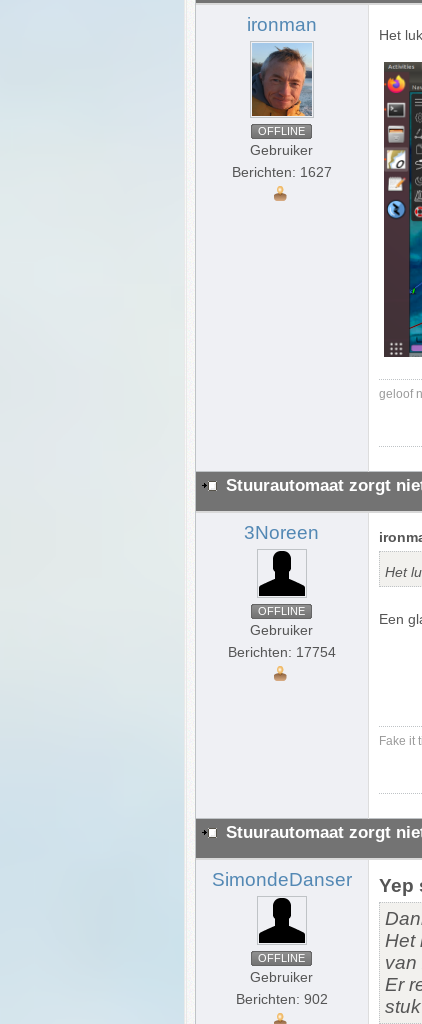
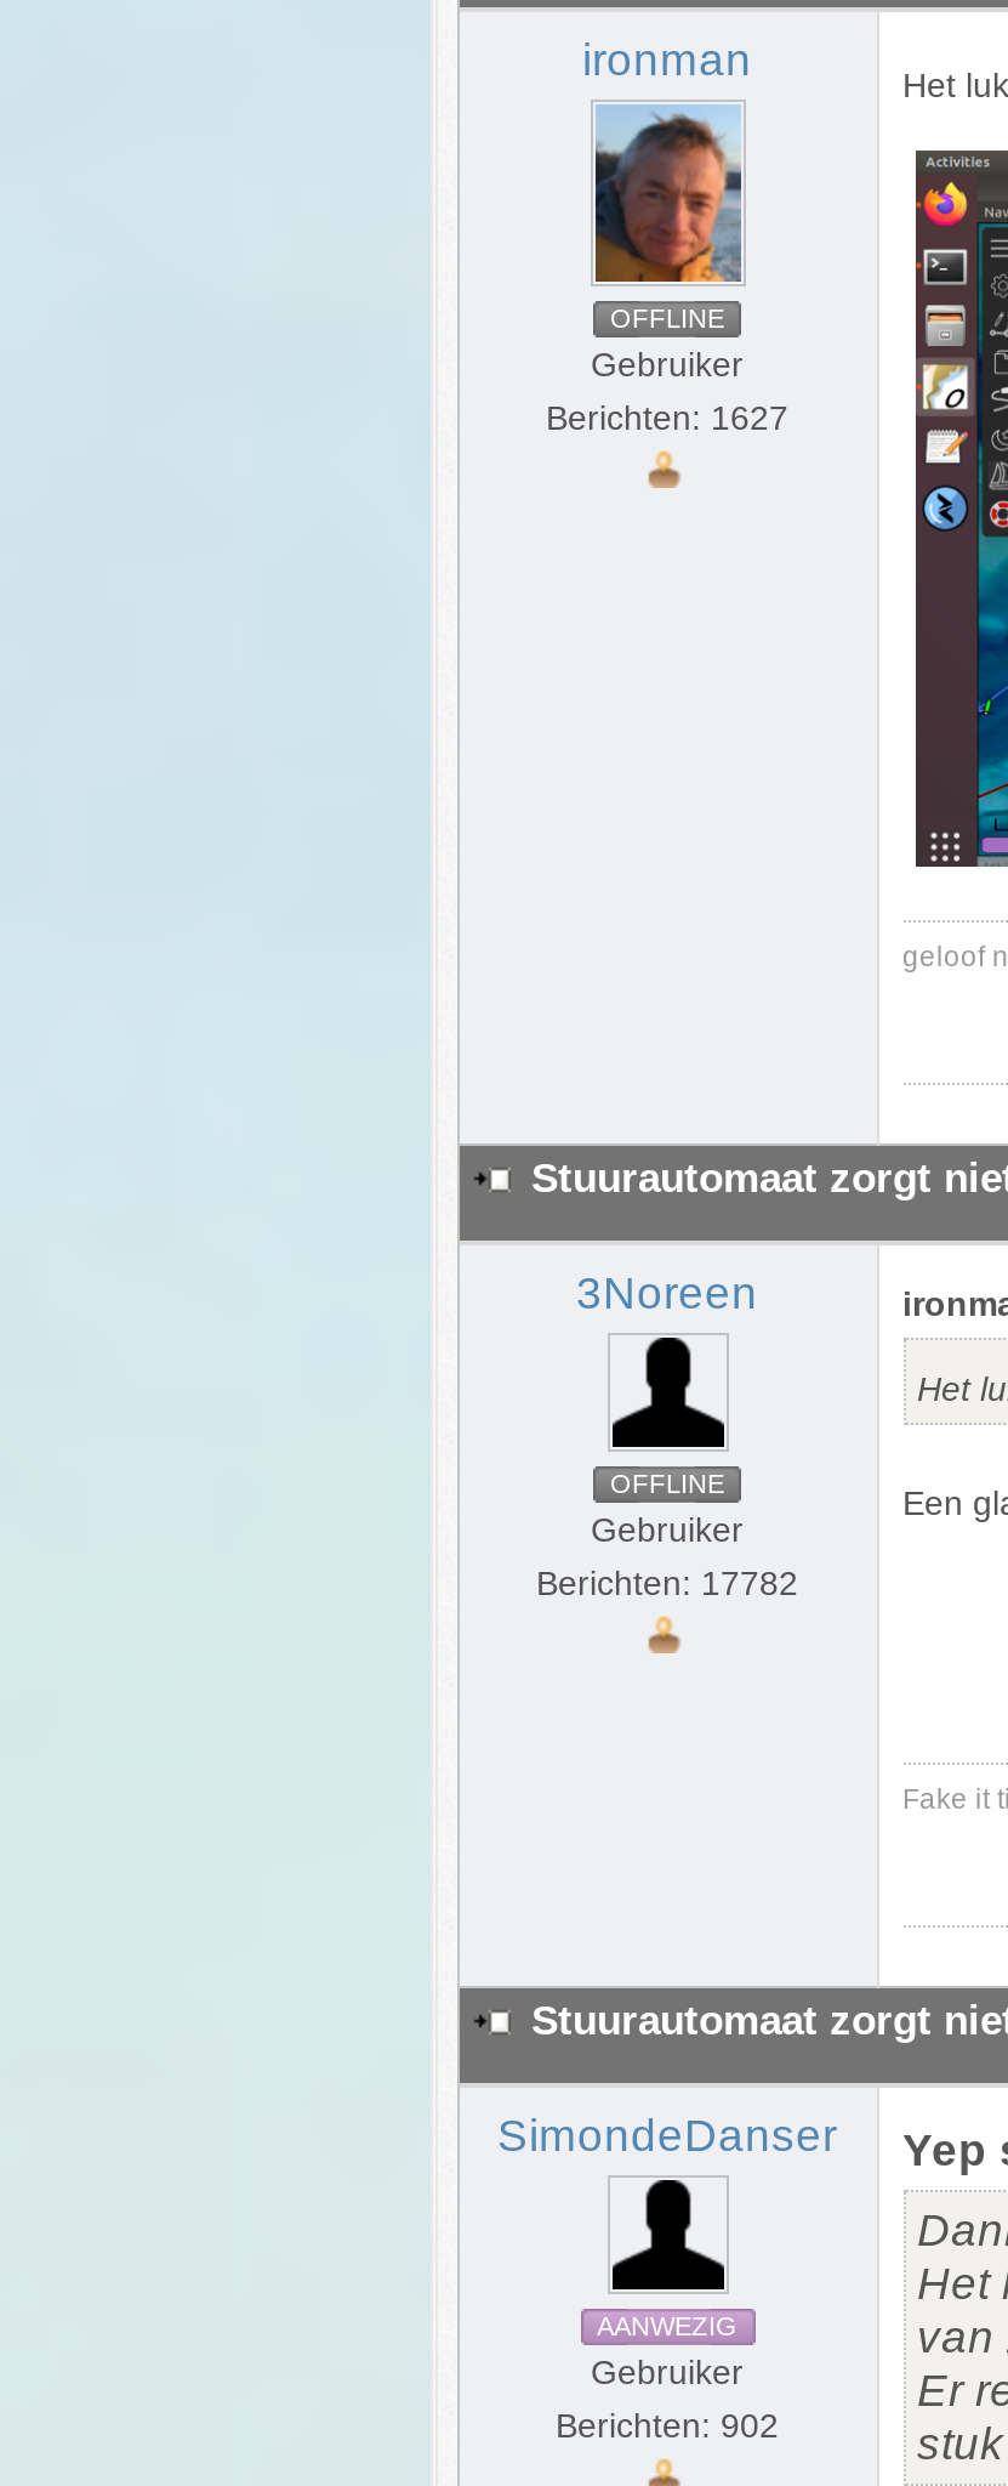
[227,644,335,660] Berichten: 17754 -> [536,1563,798,1602] Berichten: 17782
[258,952,305,964] OFFLINE -> [597,2311,738,2340] AANWEZIG

